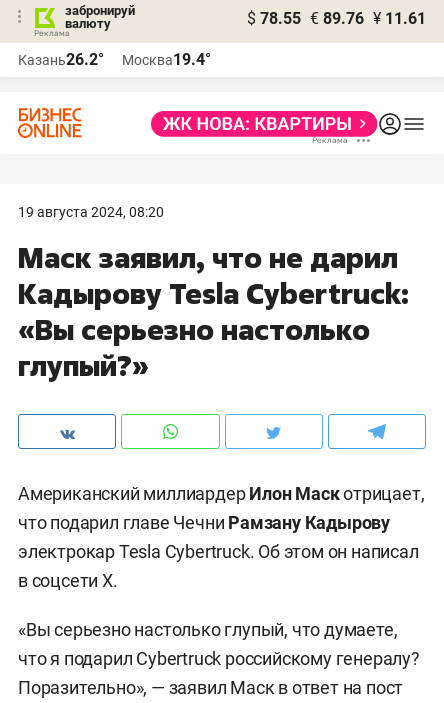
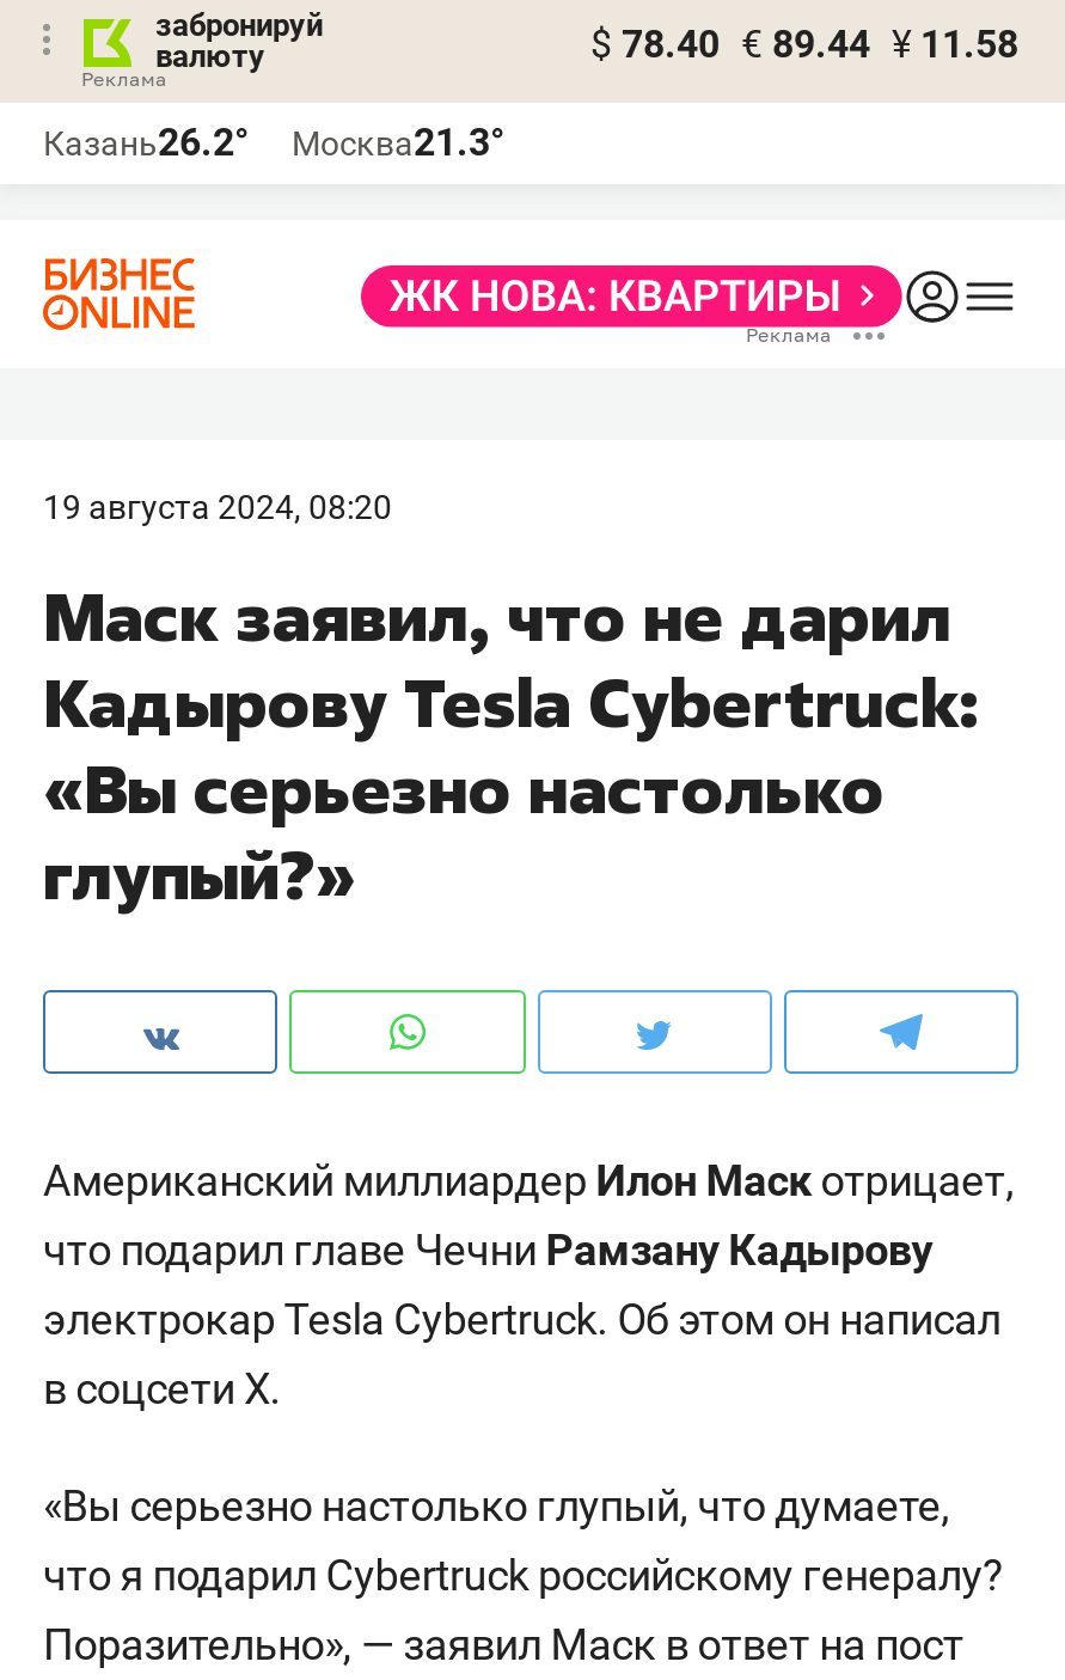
[247,9,426,28] $ 78.55 € 89.76 ¥ 11.61 -> [590,22,1018,67] $ 78.40 € 89.44 ¥ 11.58
[18,50,211,69] Казань26.2° Москва19.4° -> [43,120,504,165] Казань26.2° Москва21.3°

